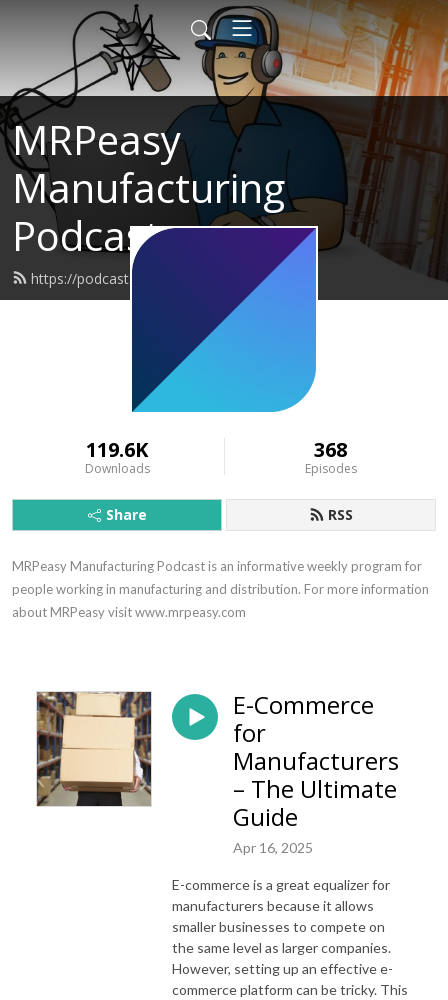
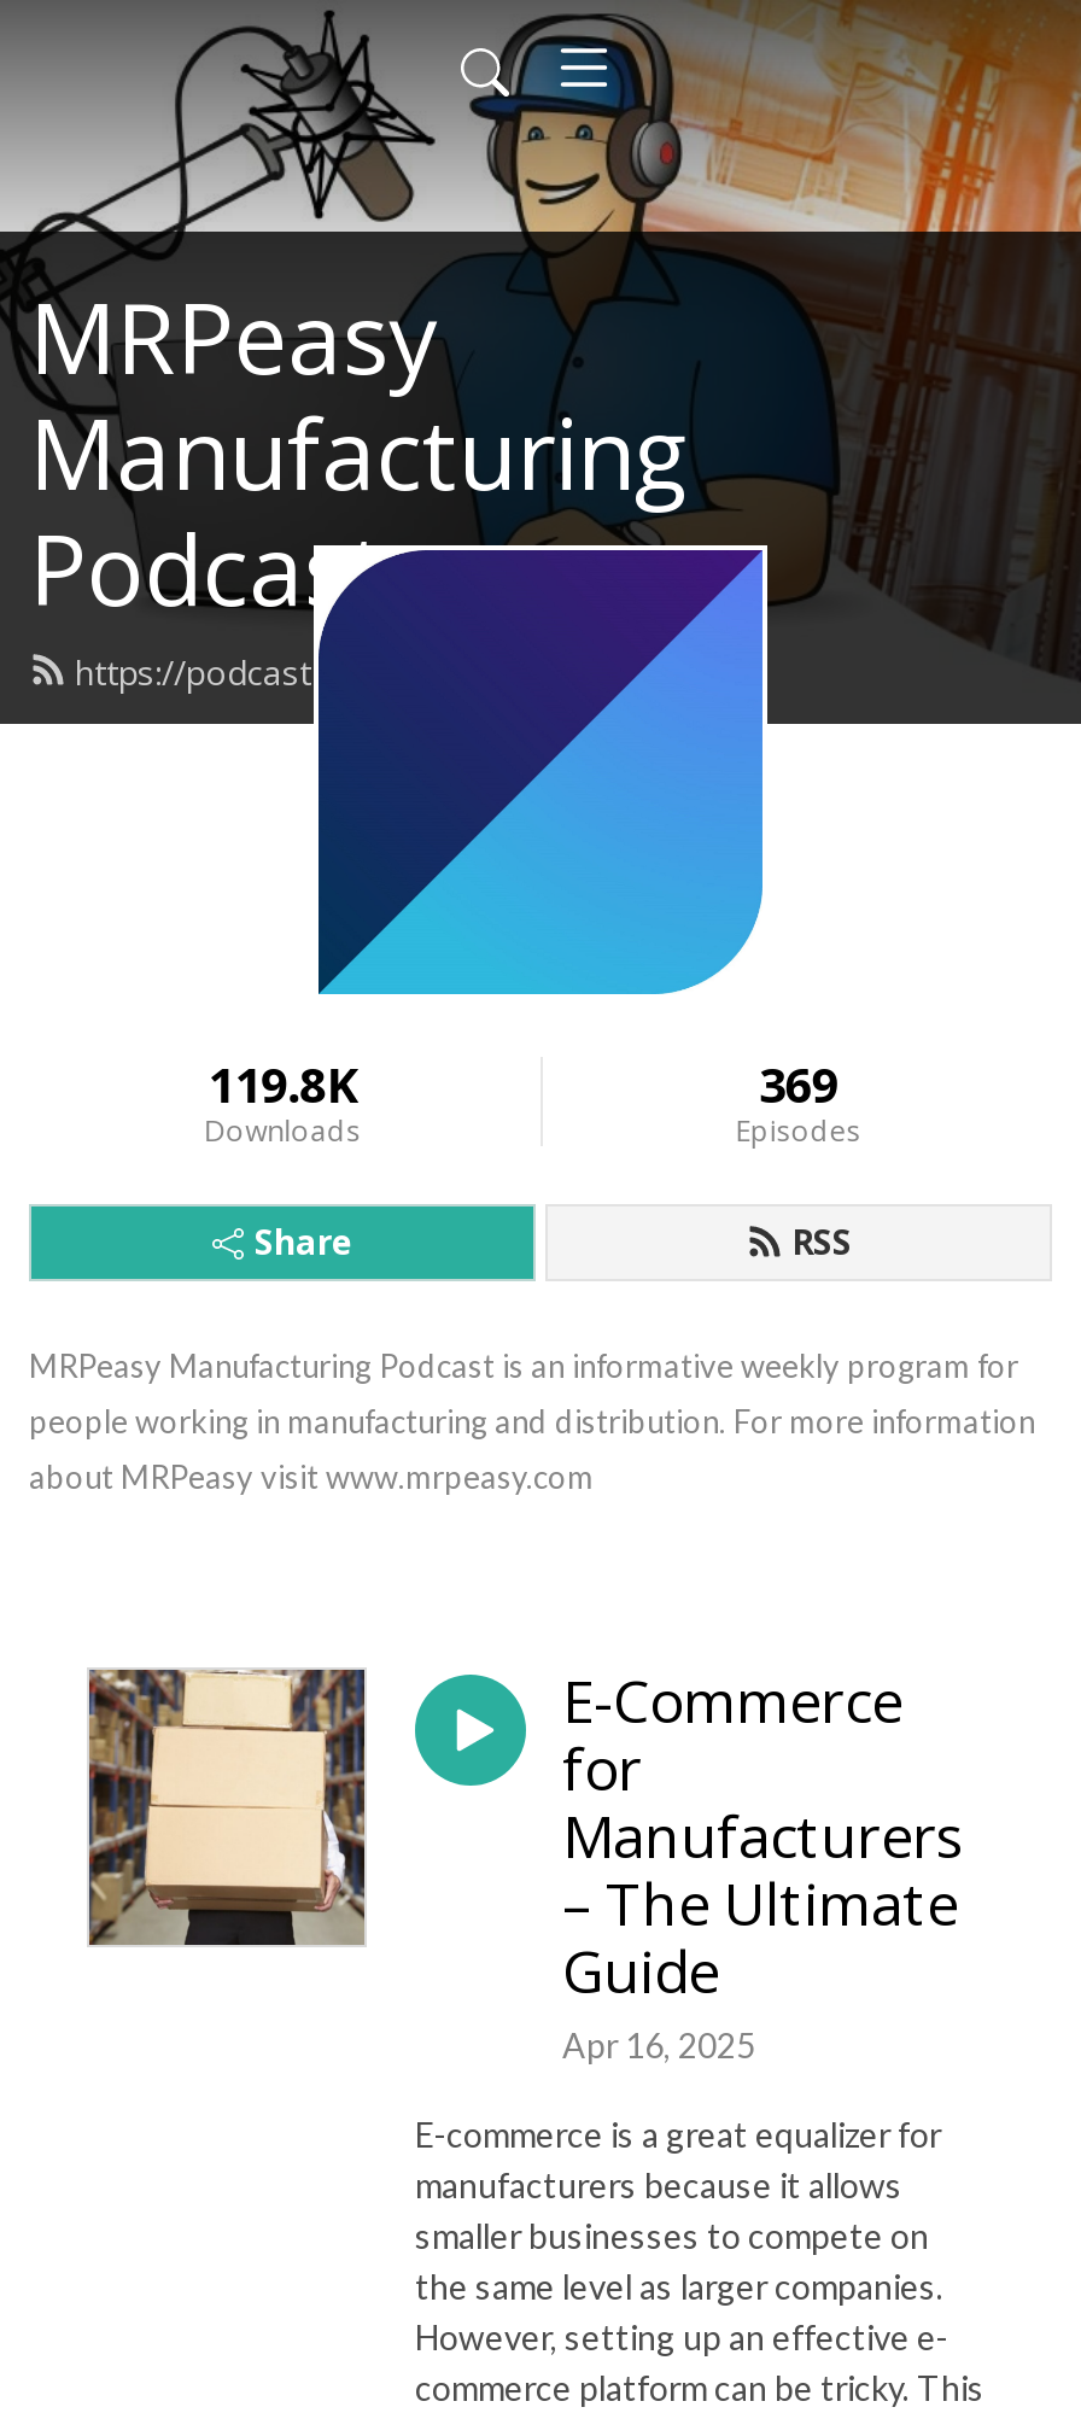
[86,436,148,463] 119.6K -> [208,1052,357,1117] 119.8K
[314,436,347,463] 368 -> [759,1052,838,1117] 369

